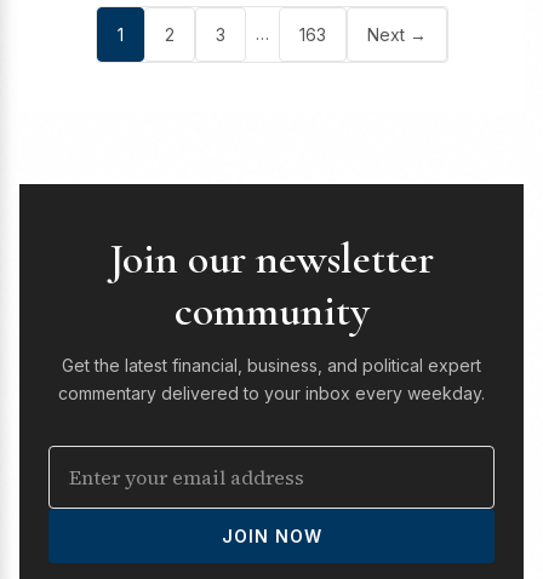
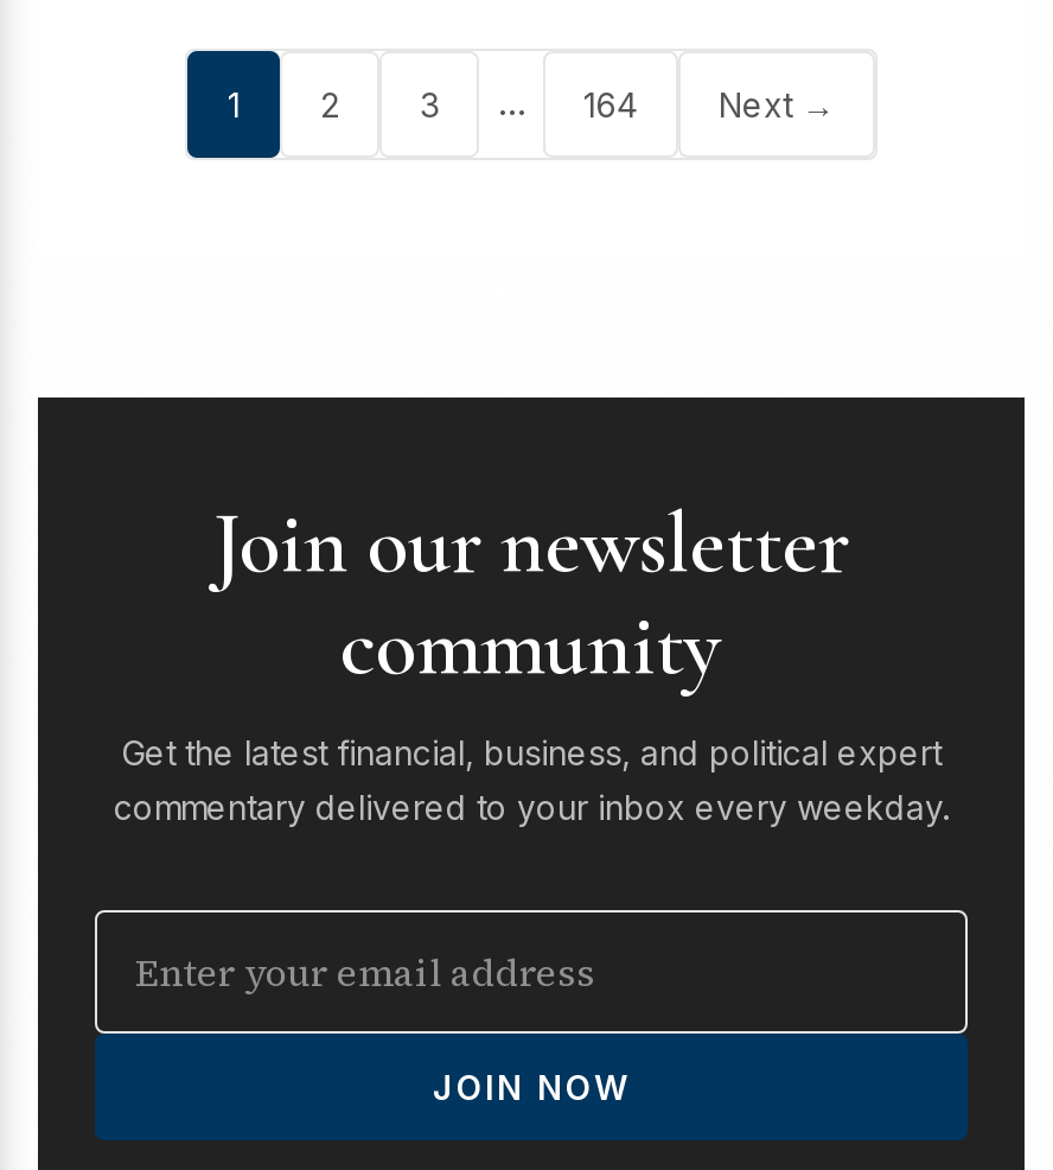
[299,24,325,44] 163 -> [583,84,638,125] 164

